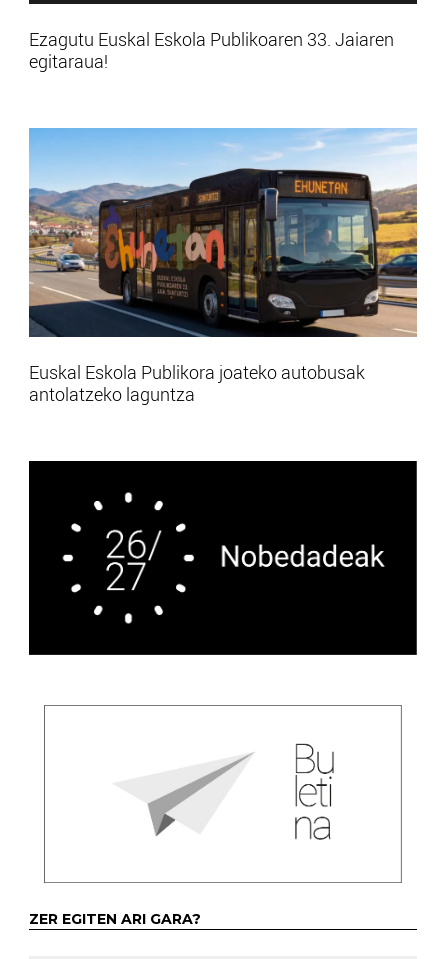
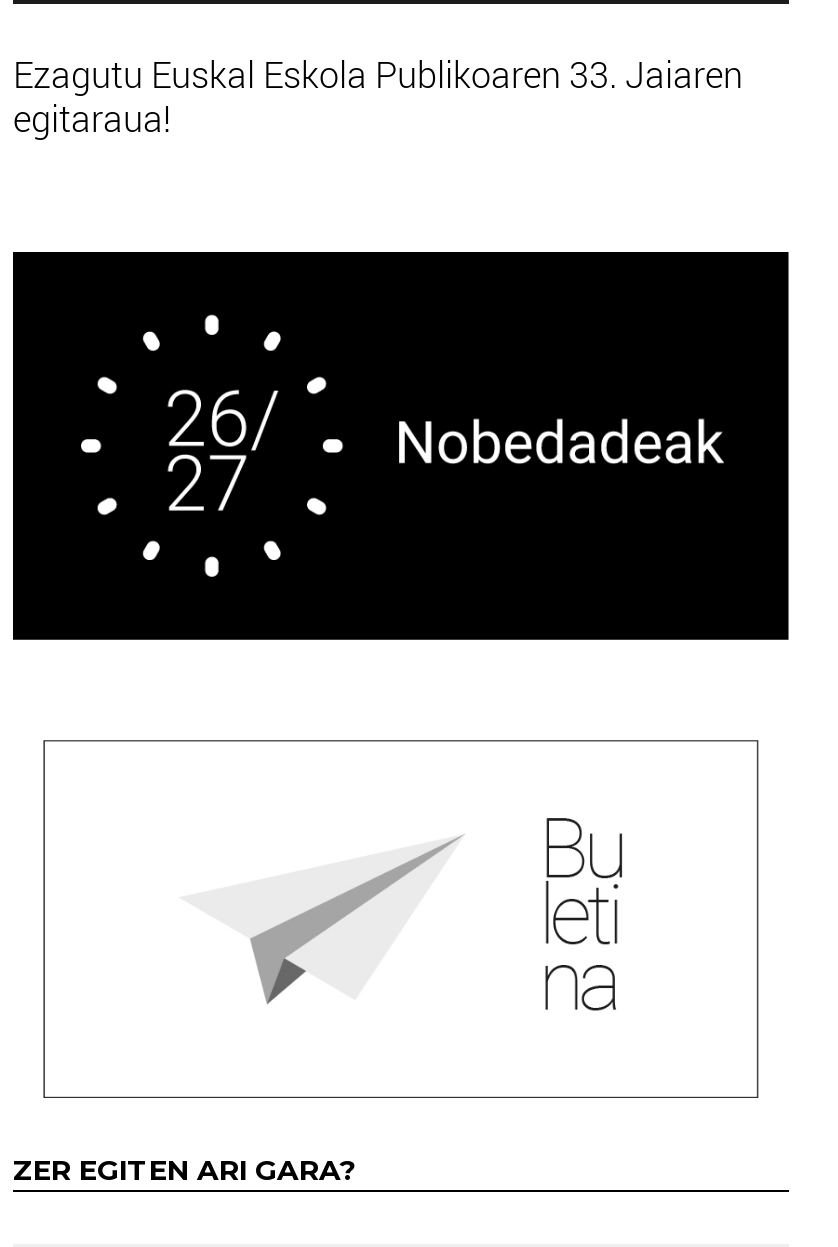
[28,128,418,406] [image] | Euskal Eskola Publikora joateko autobusak | antolatzeko laguntza -> none

